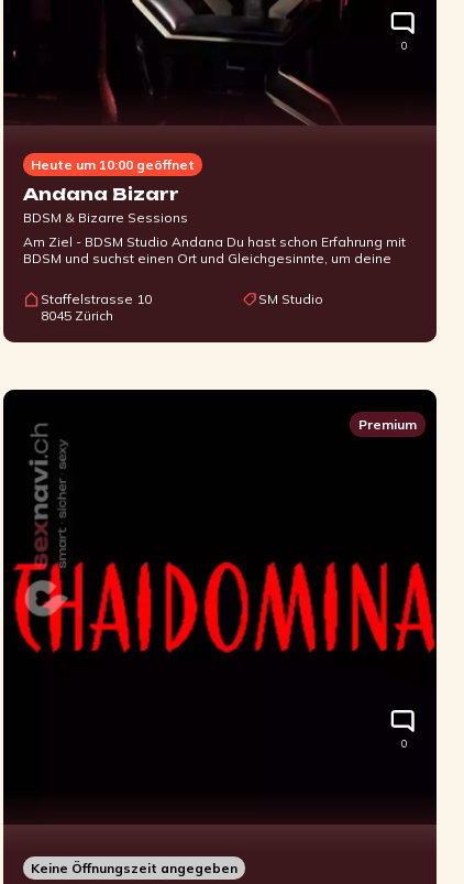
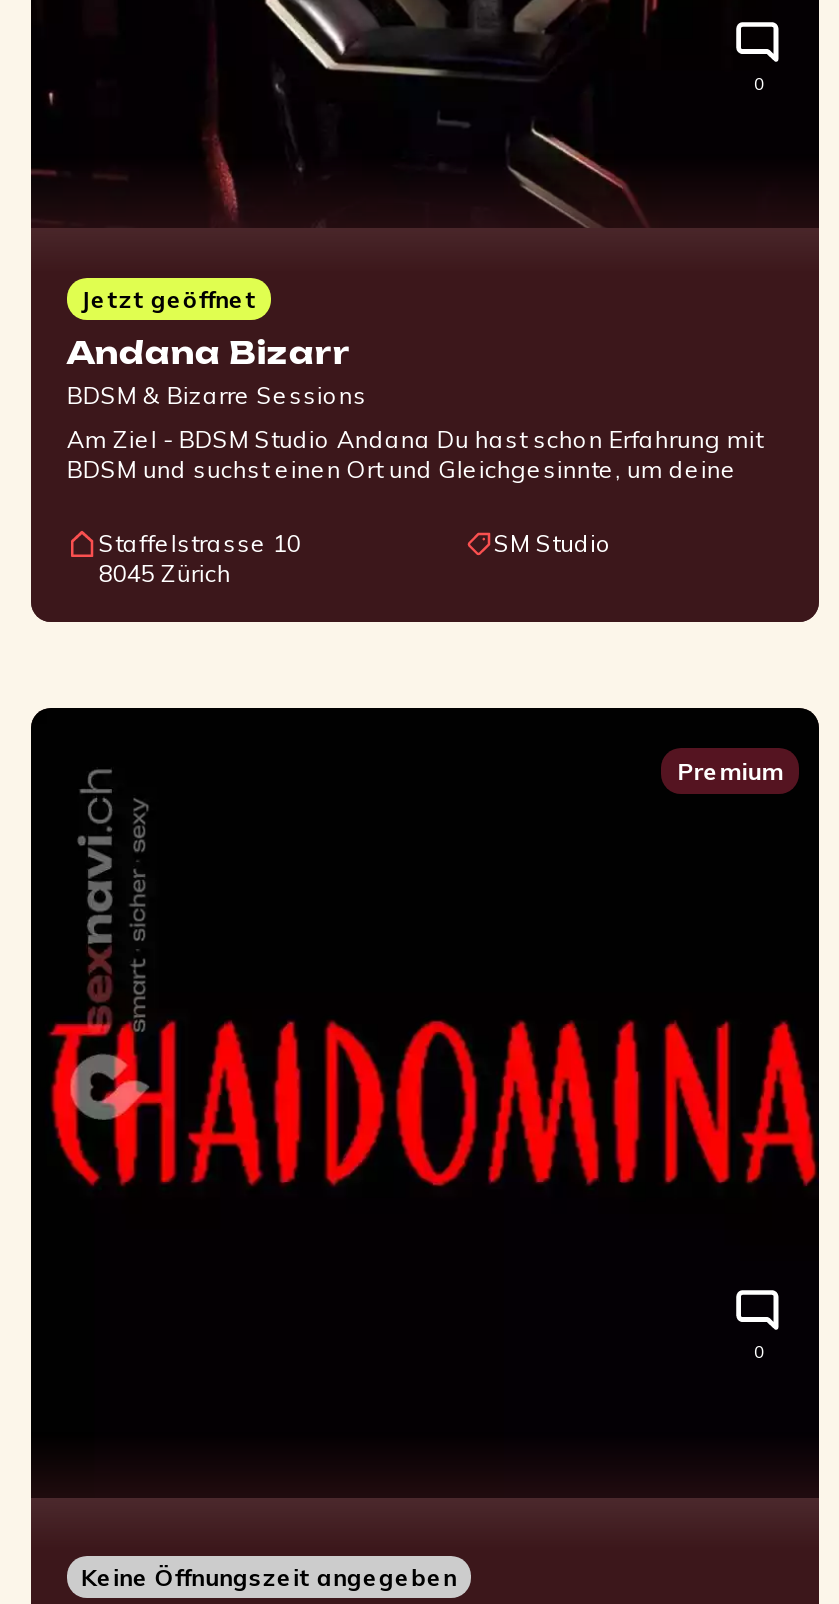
[31,157,195,173] Heute um 10:00 geöffnet -> [81,285,257,315] Jetzt geöffnet

